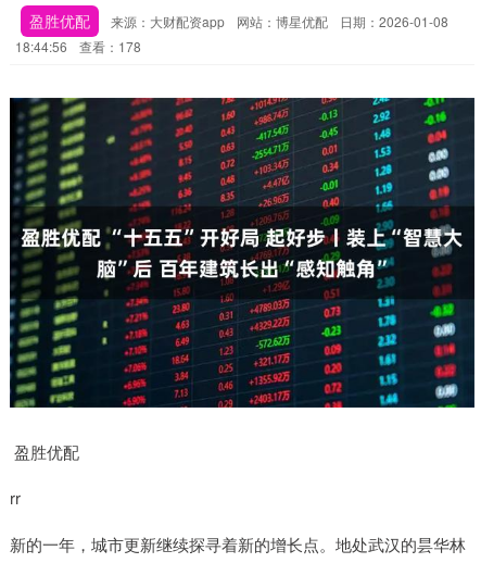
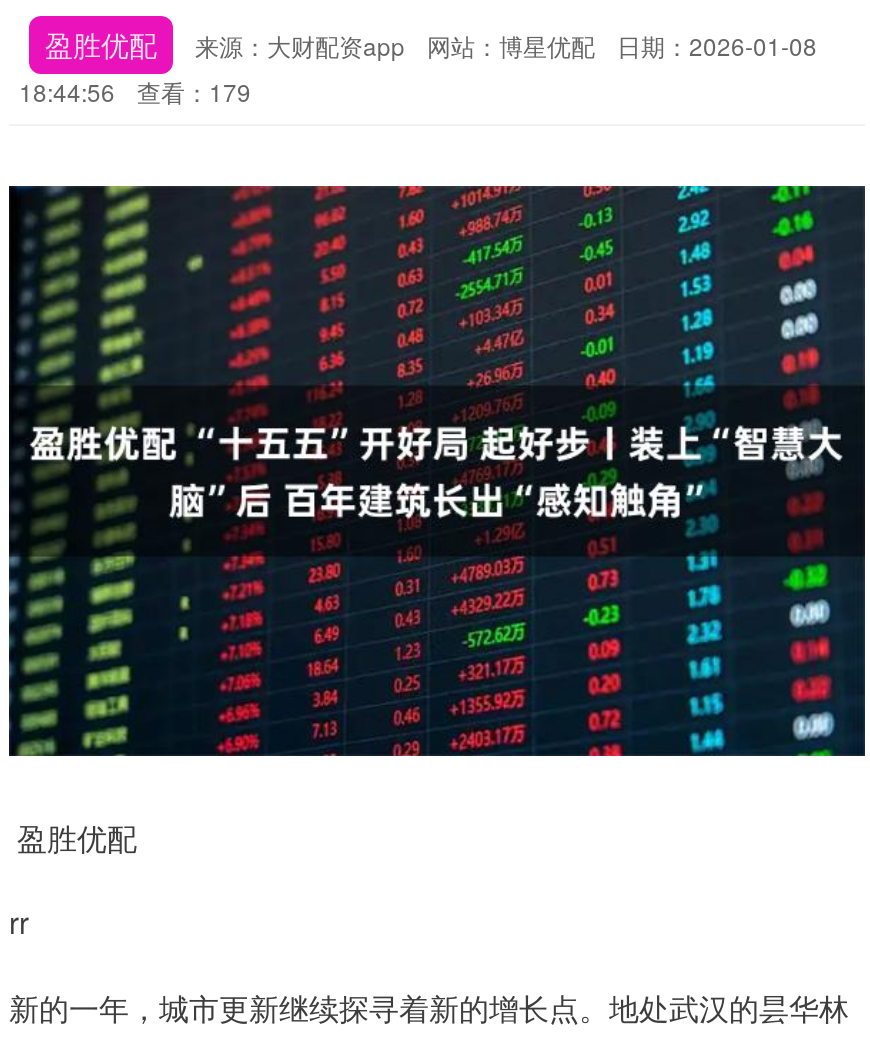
[15,37,141,55] 18:44:56 查看：178 -> [19,74,251,108] 18:44:56 查看：179

